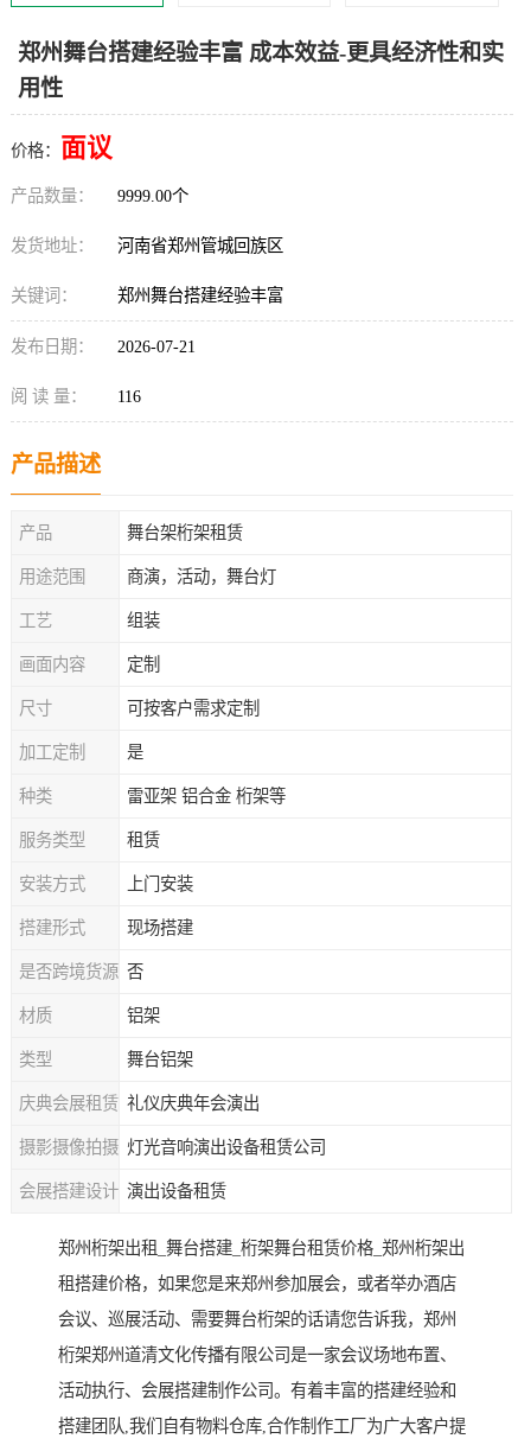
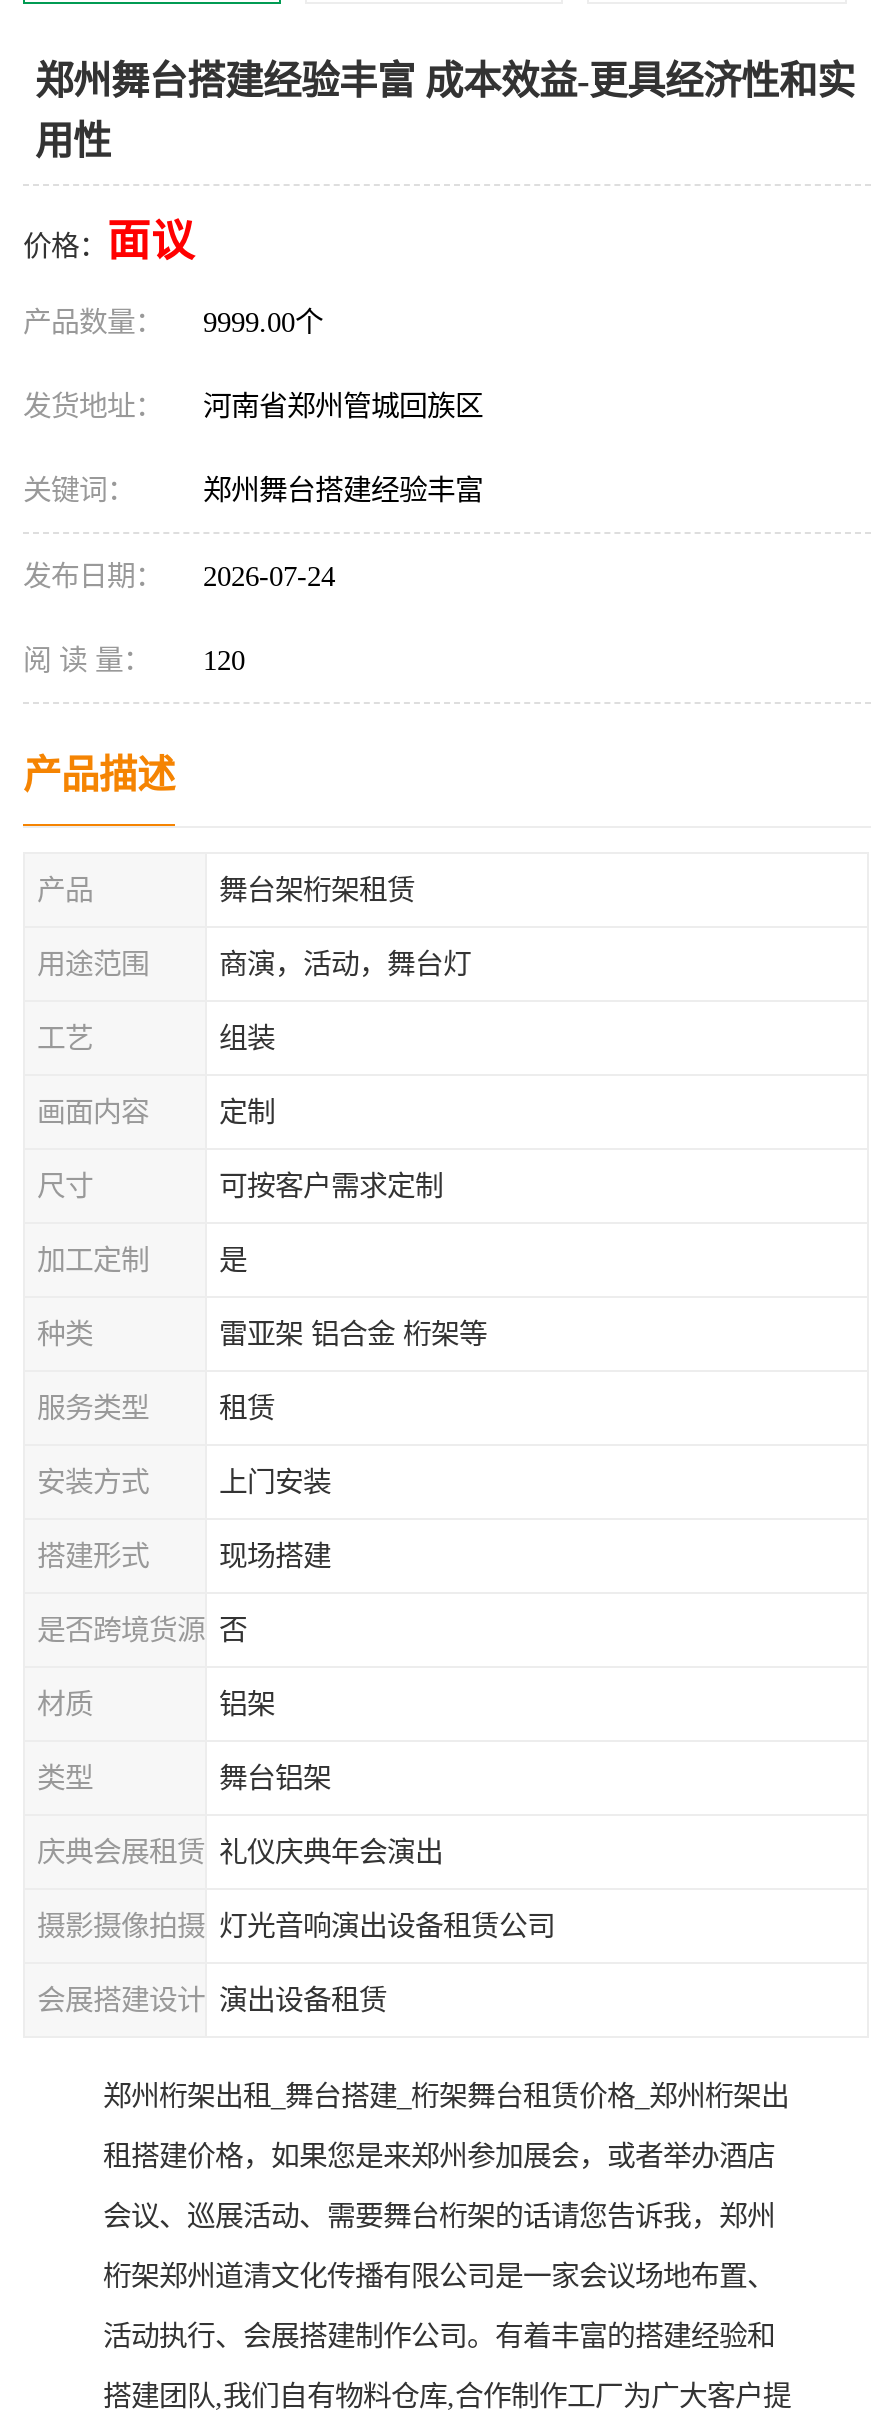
[11,337,196,356] 发布日期： 2026-07-21 -> [23,560,335,592] 发布日期： 2026-07-24
[11,387,141,406] 阅 读 量： 116 -> [23,644,245,676] 阅 读 量： 120

